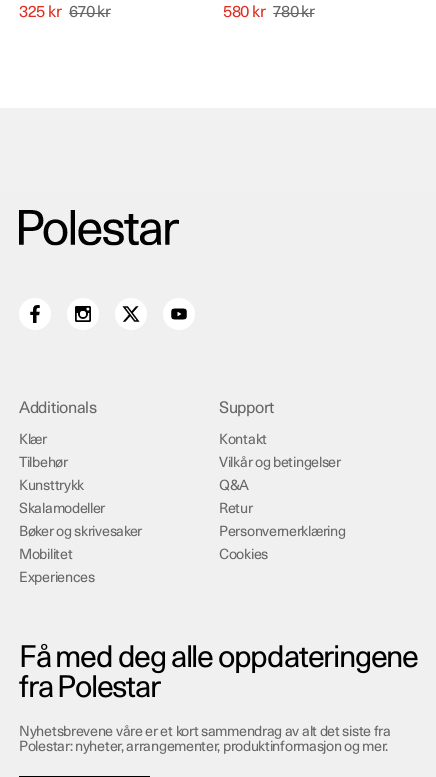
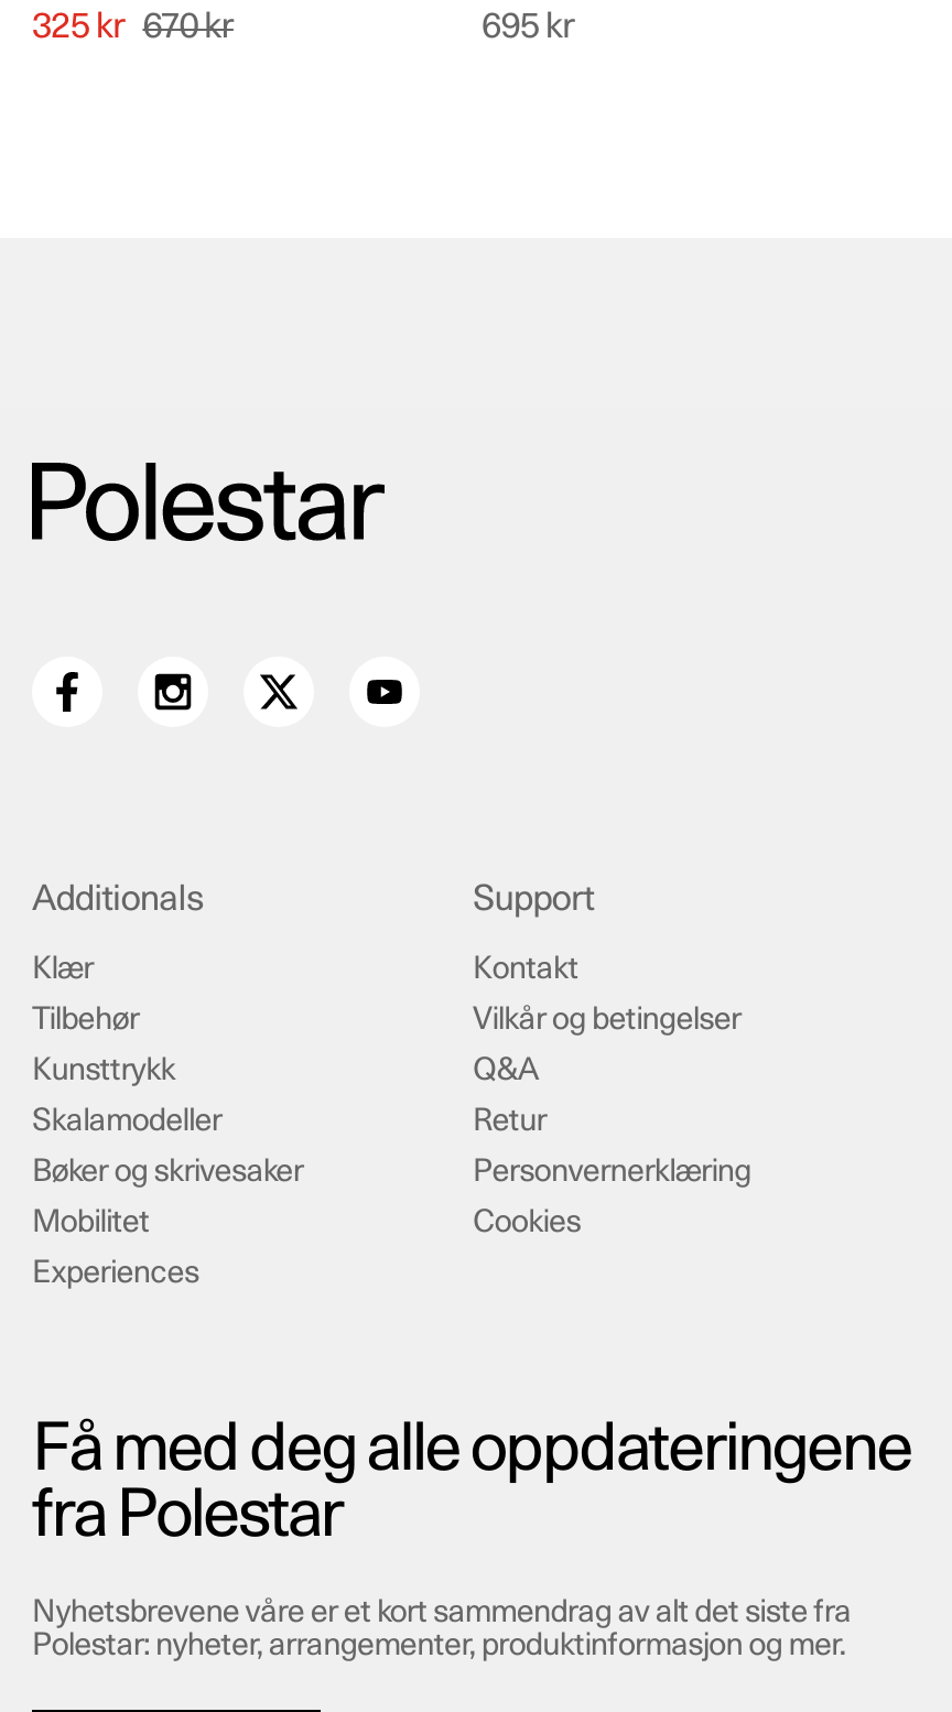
[223,4,314,20] 580 kr 780kr -> [482,10,575,45] 695 kr

